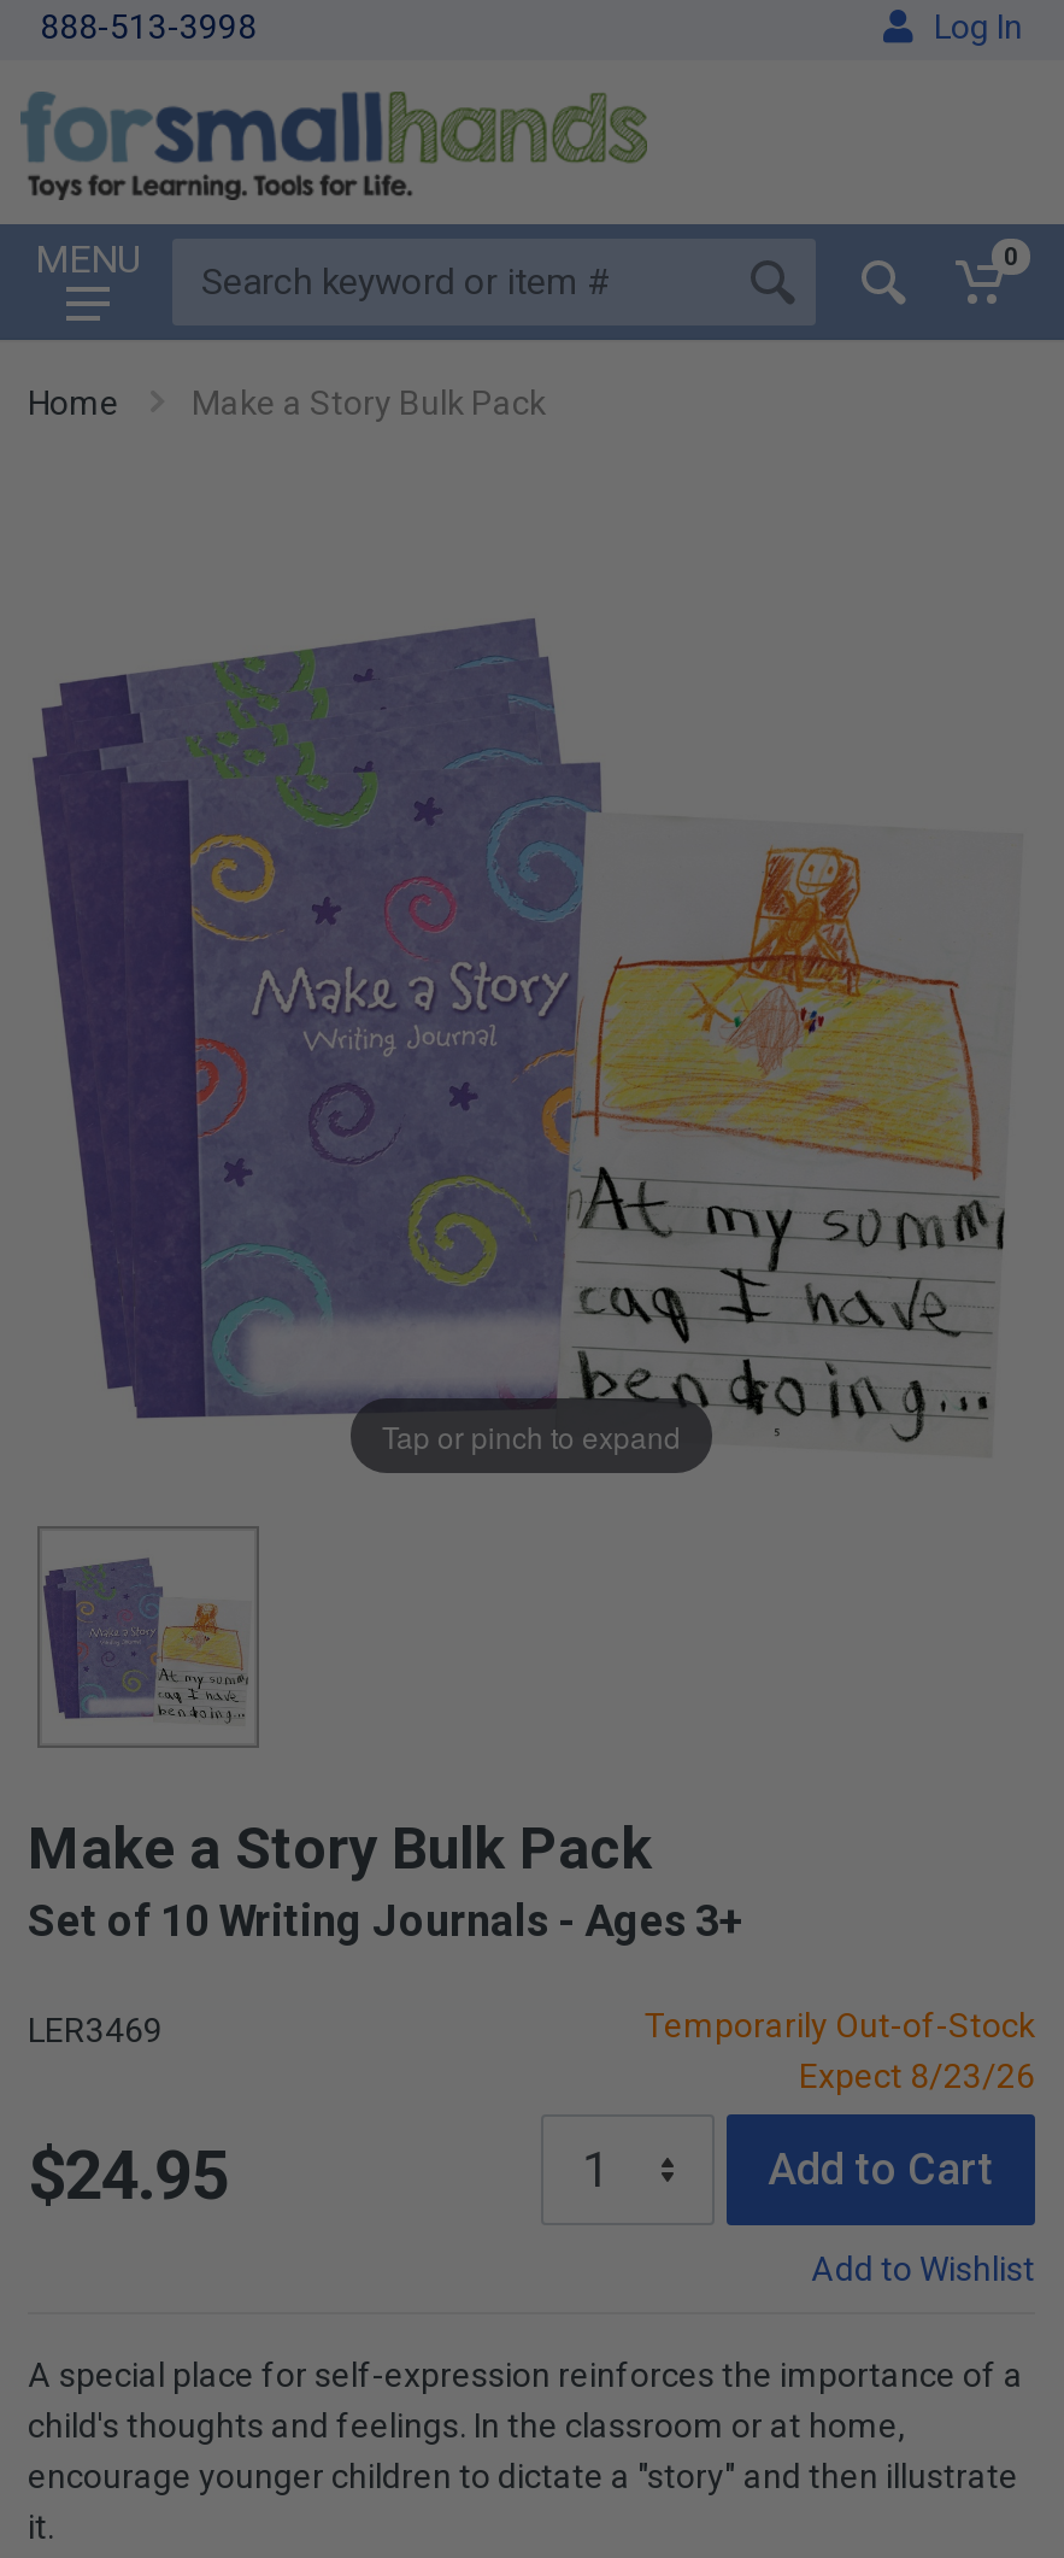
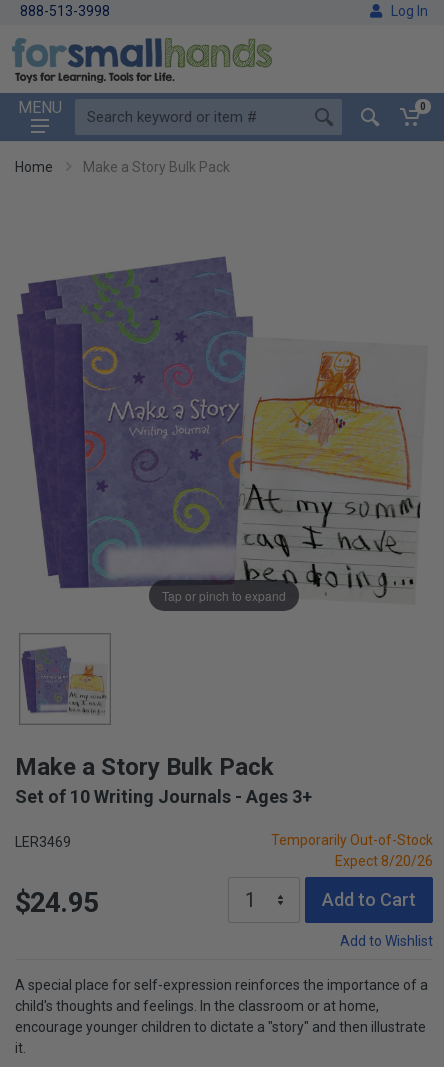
[799,2057,1035,2095] Expect 8/23/26 -> [335,853,433,869] Expect 8/20/26

